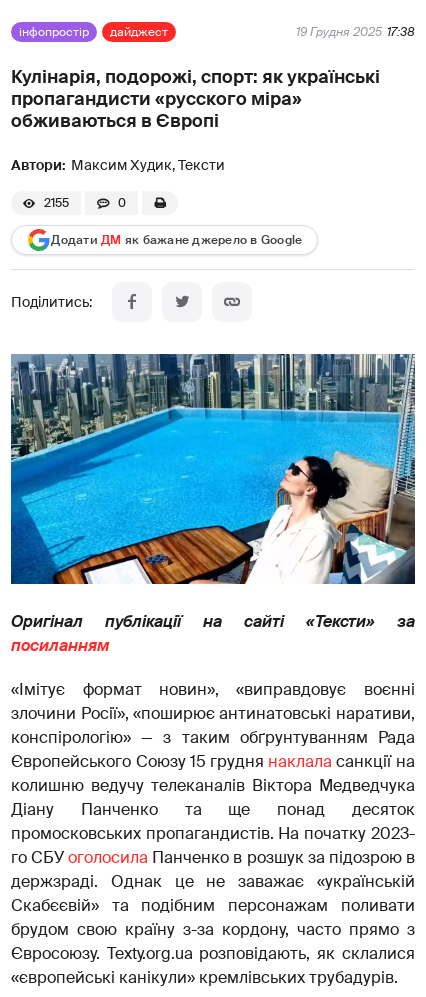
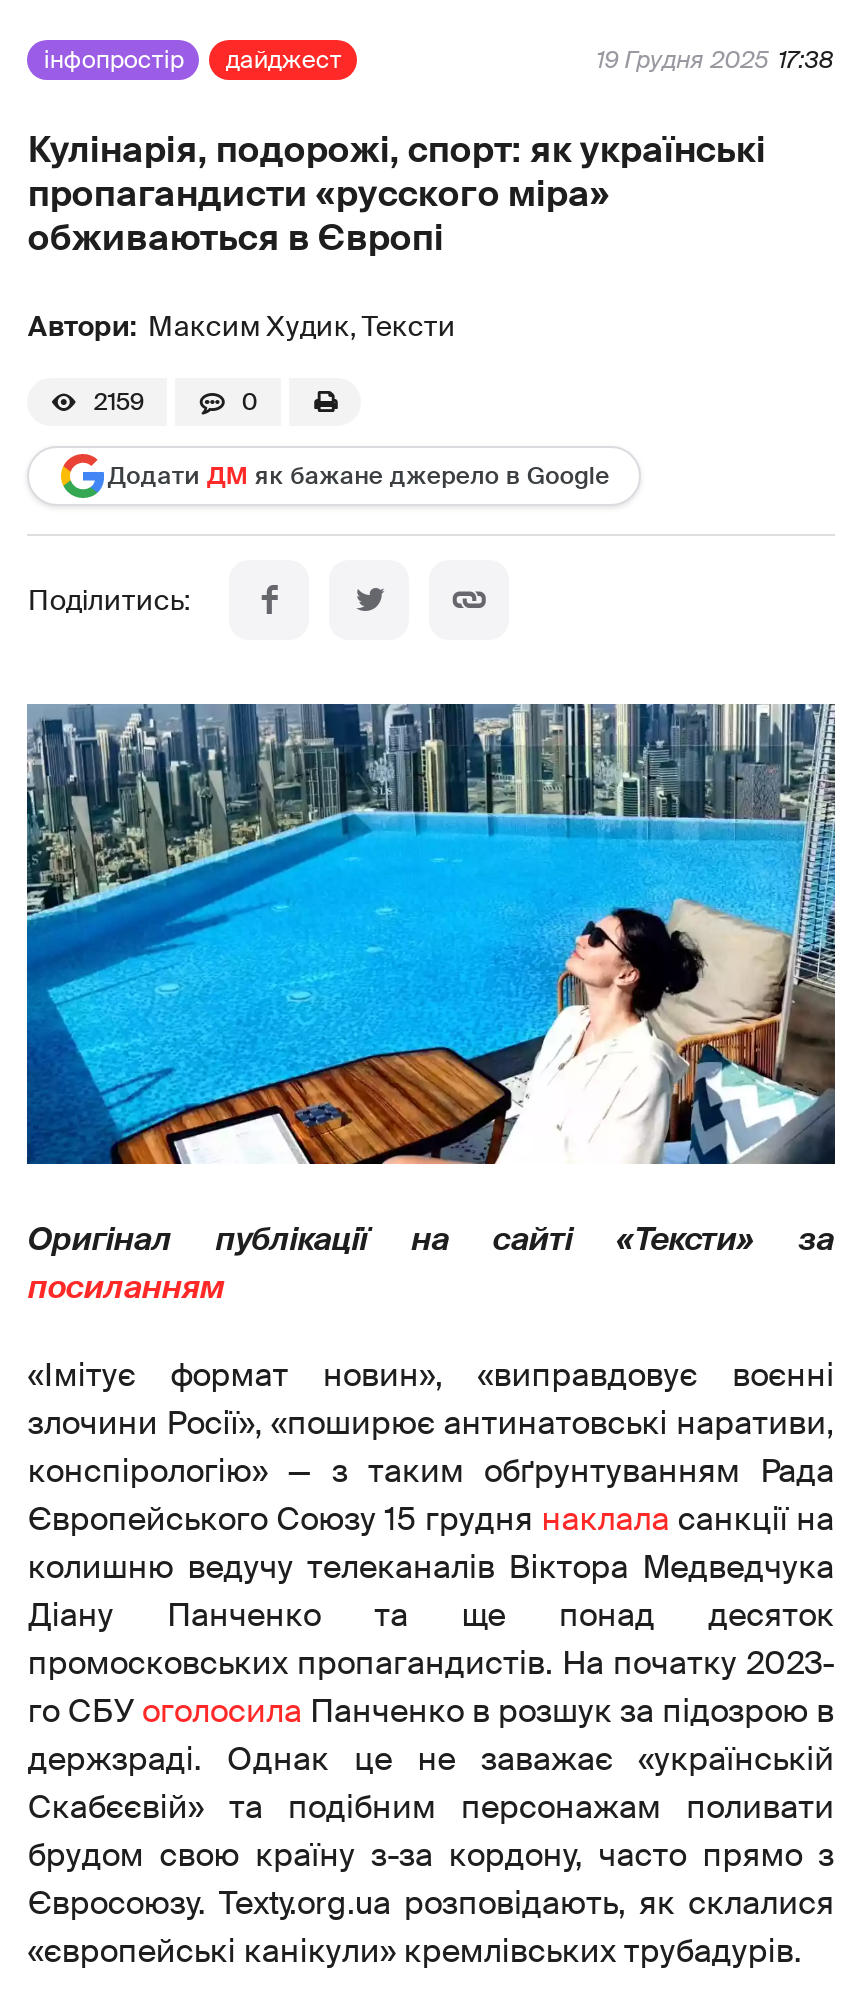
[44,195,69,211] 2155 -> [94,386,144,418] 2159

